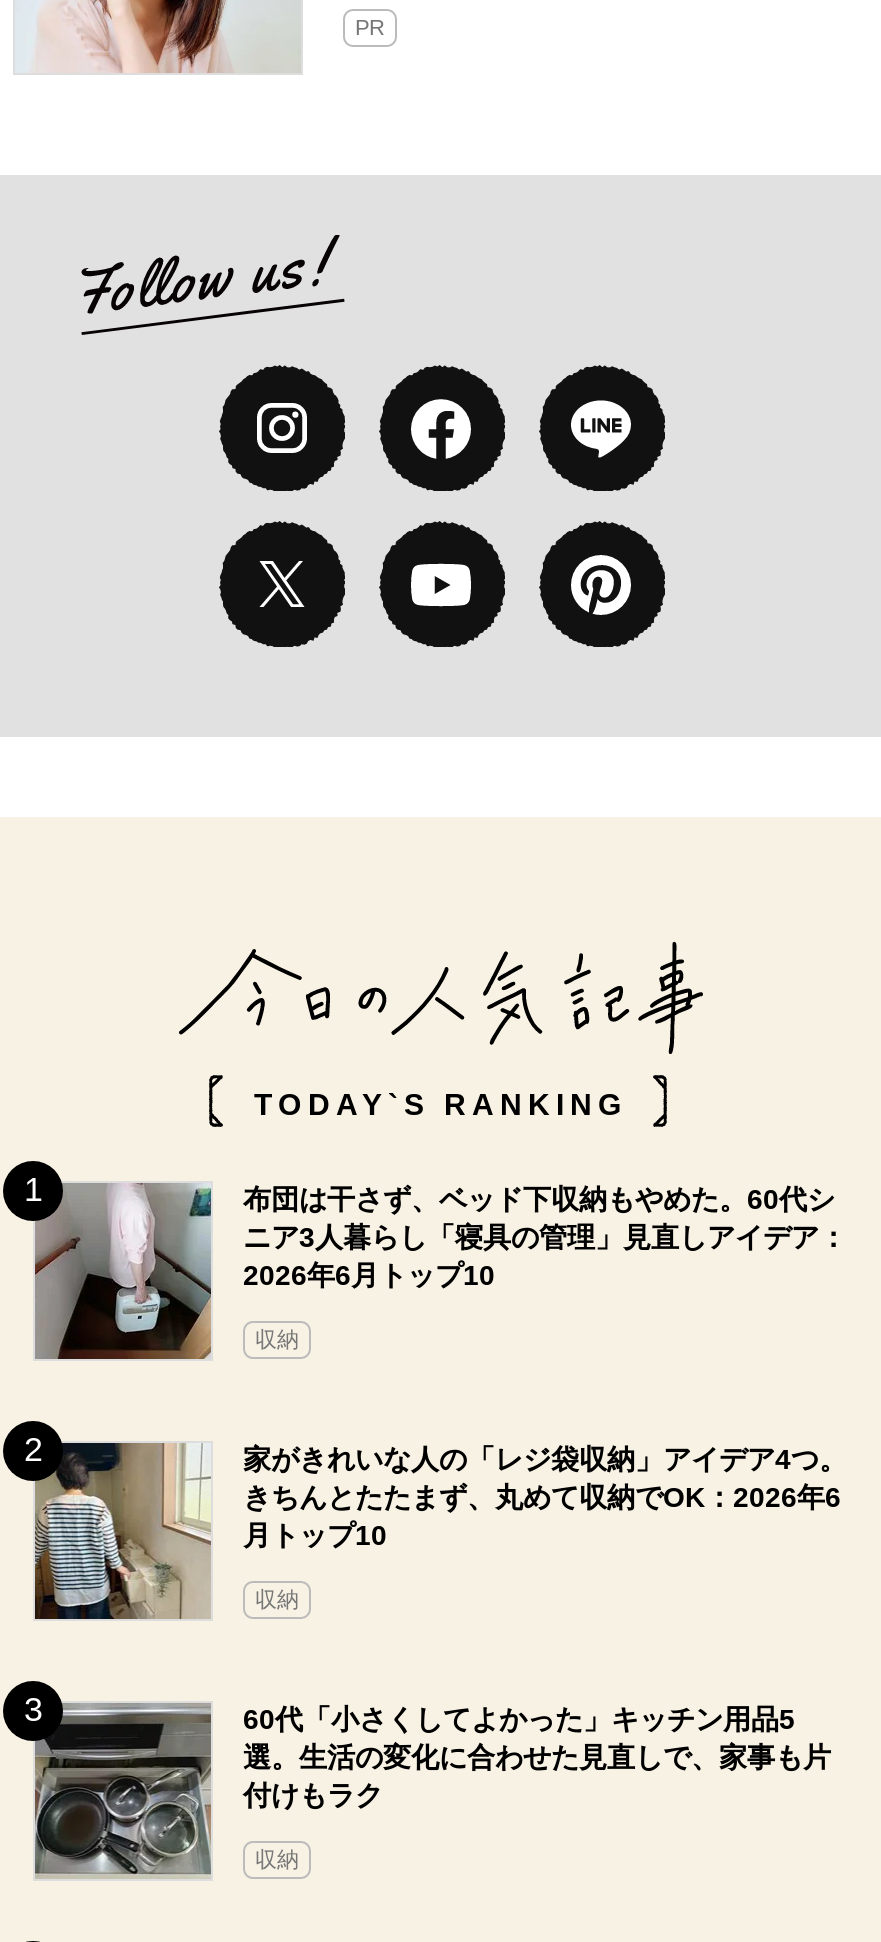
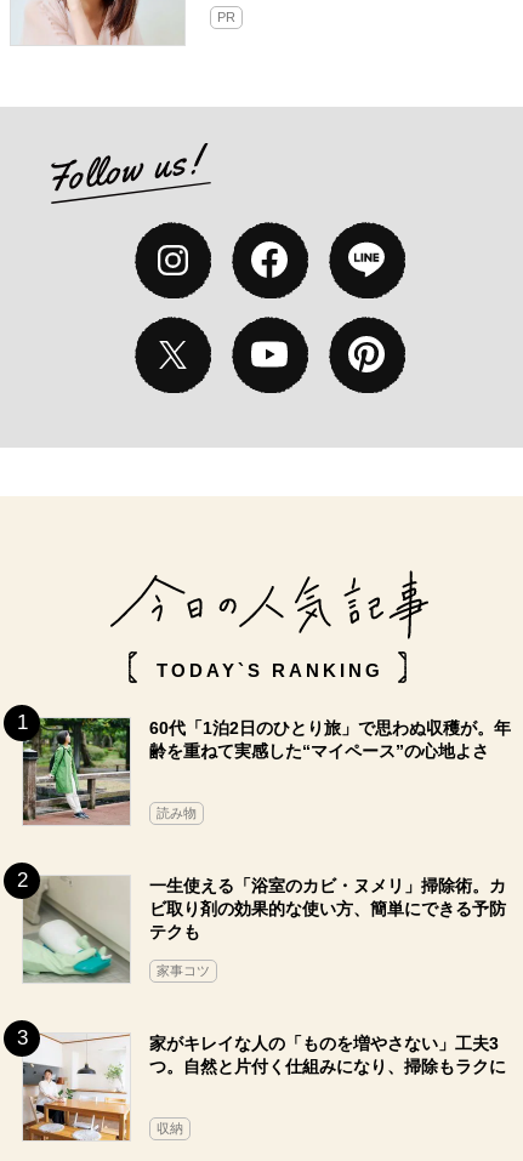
[31,1182,847,1360] [image] | 布団は干さず、ベッド下収納もやめた。60代シ | ニア3人暮らし「寝具の管理」見直しアイデア： | 2026年6月トップ10 -> [19,717,511,825] [image] | 60代「1泊2日のひとり旅」で思わぬ収穫が。年 | 齢を重ねて実感した“マイペース”の心地よさ
[255,1327,299,1351] 収納 -> [157,805,197,820] 読み物
[29,1442,847,1620] [image] | 家がきれいな人の「レジ袋収納」アイデア4つ。 | きちんとたたまず、丸めて収納でOK：2026年6 | 月トップ10 -> [19,875,506,983] [image] | 一生使える「浴室のカビ・ヌメリ」掃除術。カ | ビ取り剤の効果的な使い方、簡単にできる予防 | テクも
[255,1587,299,1611] 収納 -> [157,963,210,977] 家事コツ
[29,1702,831,1880] [image] | 60代「小さくしてよかった」キッチン用品5 | 選。生活の変化に合わせた見直しで、家事も片 | 付けもラク -> [19,1033,506,1142] [image] | 家がキレイな人の「ものを増やさない」工夫3 | つ。自然と片付く仕組みになり、掃除もラクに

